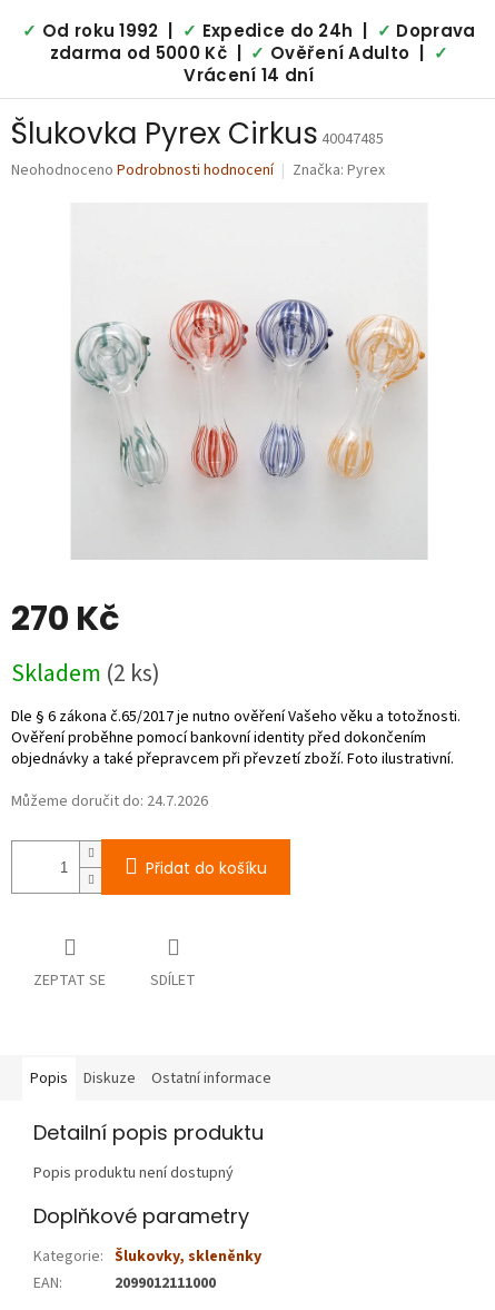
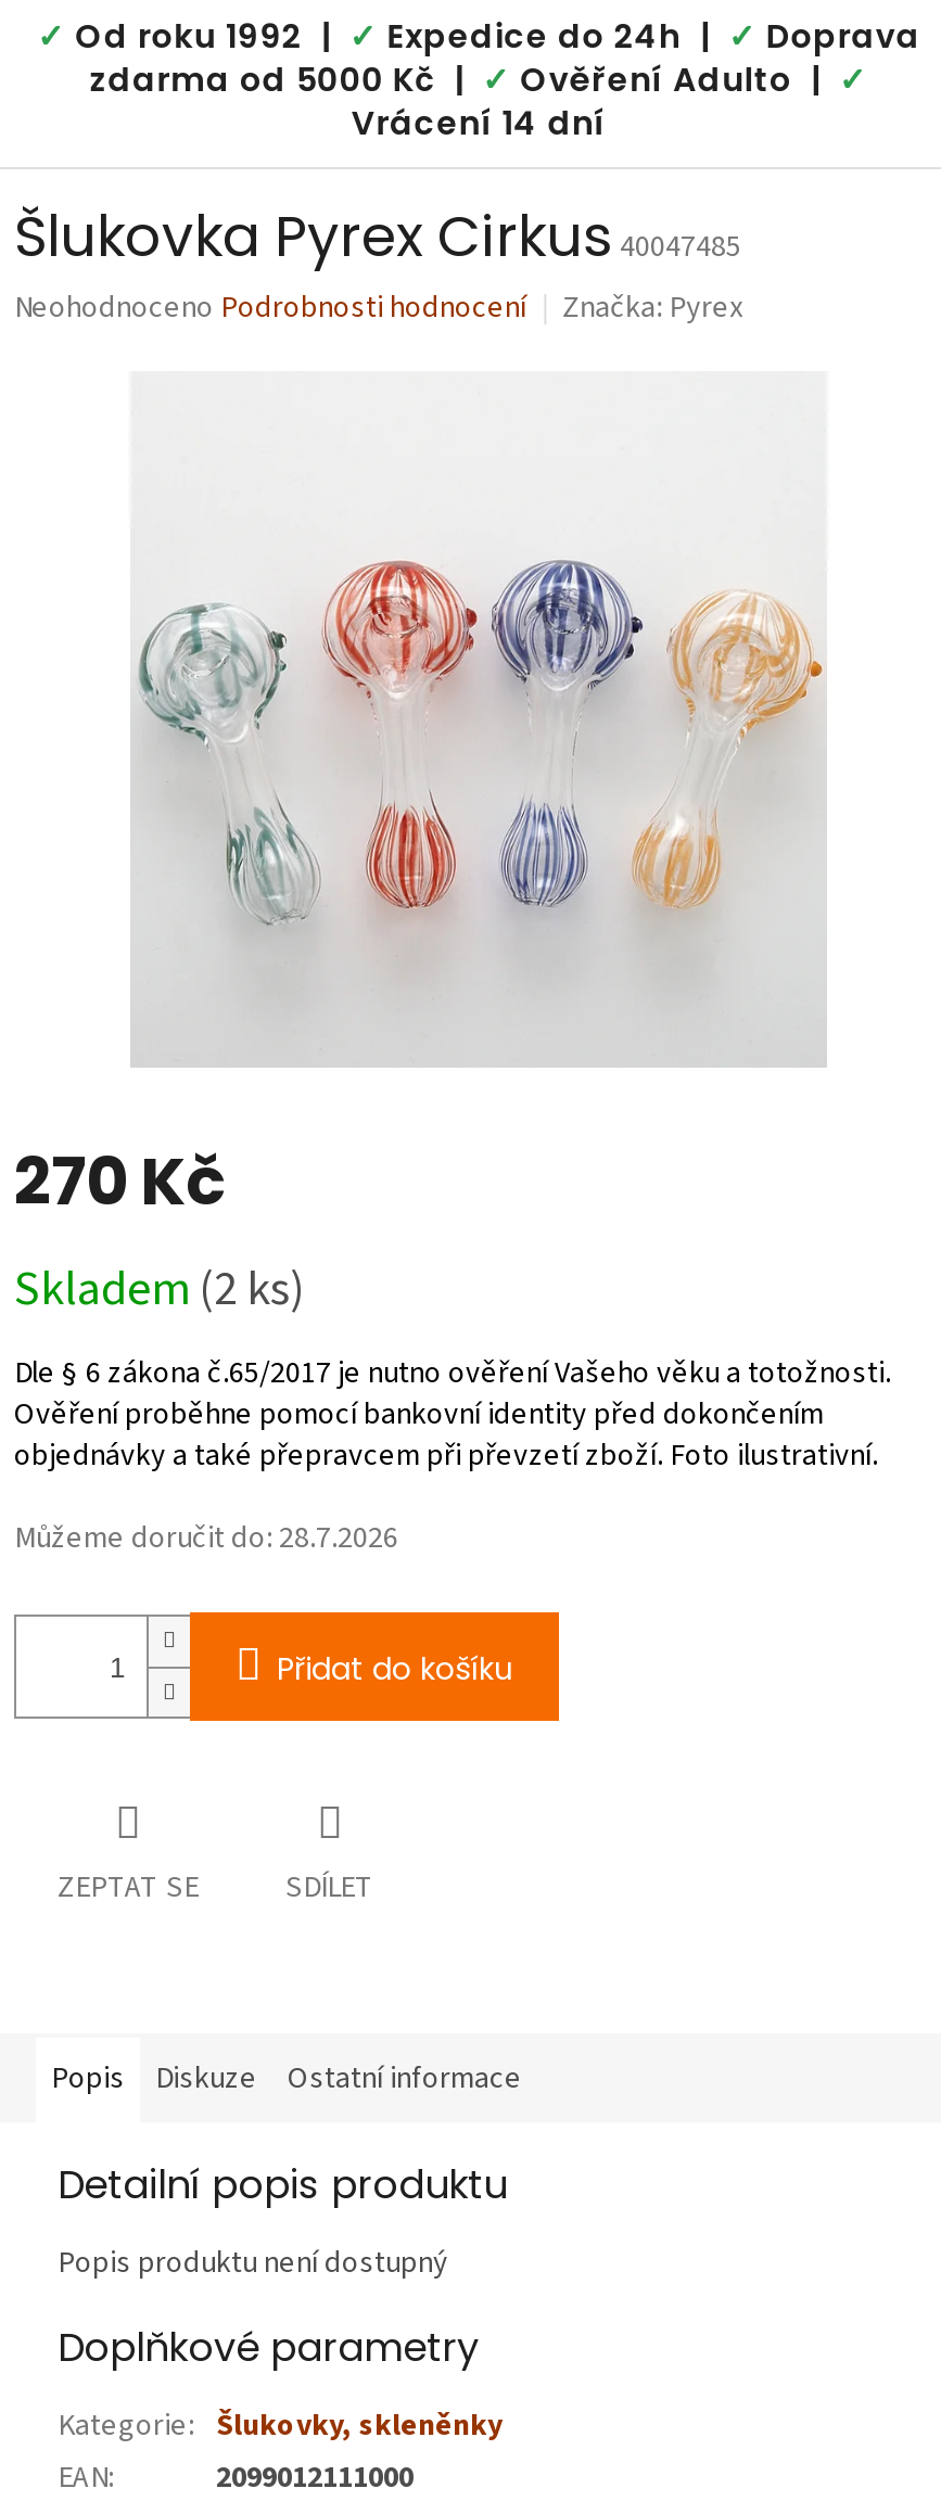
[11,791,208,813] Můžeme doručit do: 24.7.2026 -> [14,1518,398,1561] Můžeme doručit do: 28.7.2026

